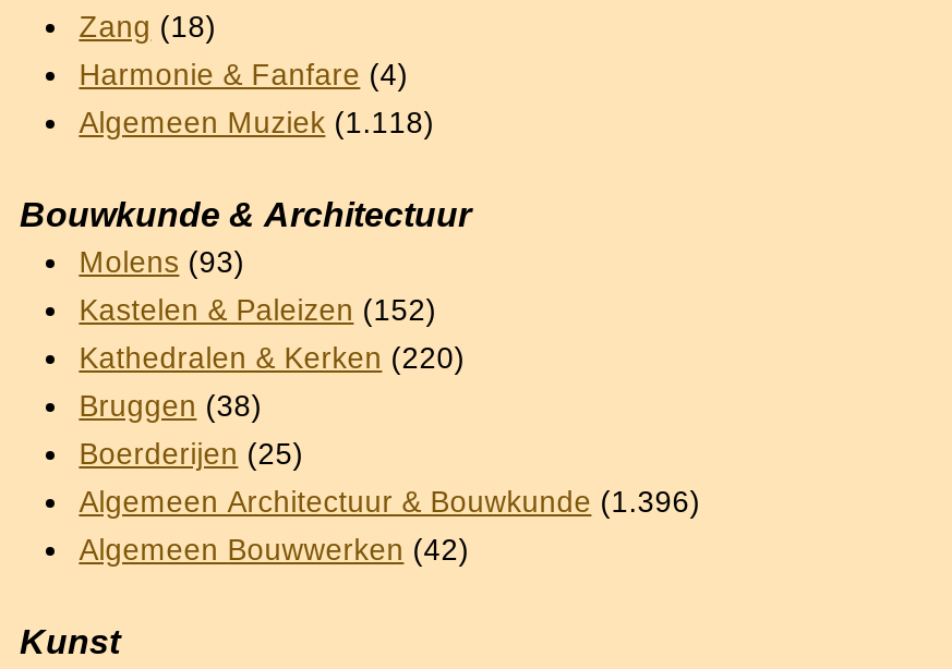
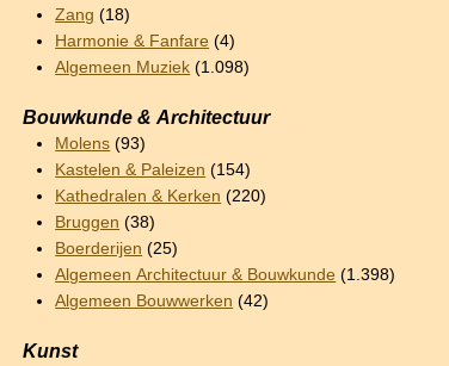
[79,106,434,139] Algemeen Muziek (1.118) -> [55,58,250,76] Algemeen Muziek (1.098)
[79,294,437,326] Kastelen & Paleizen (152) -> [55,161,251,178] Kastelen & Paleizen (154)
[79,485,701,518] Algemeen Architectuur & Bouwkunde (1.396) -> [55,265,396,283] Algemeen Architectuur & Bouwkunde (1.398)

